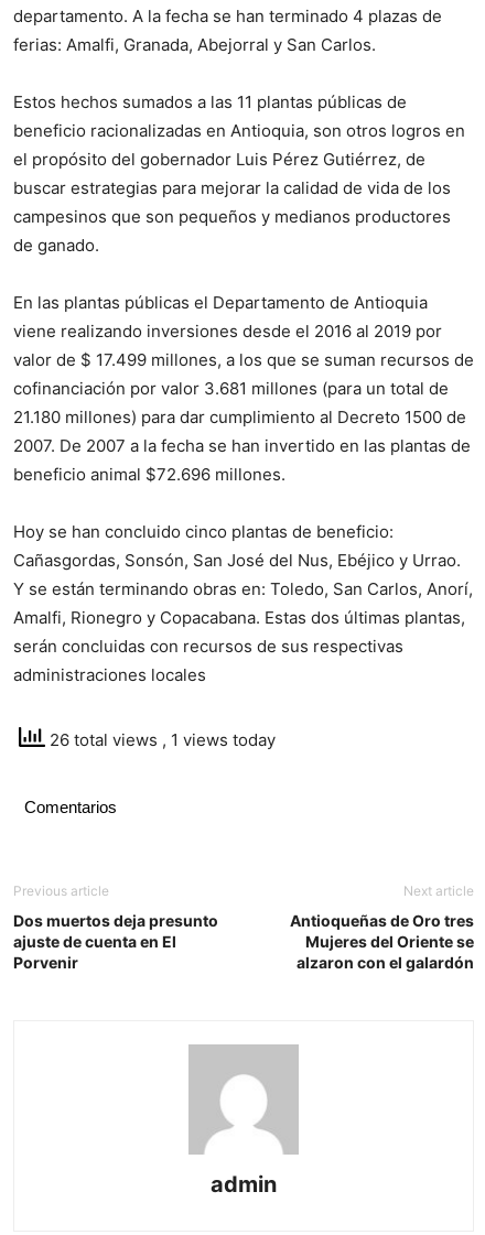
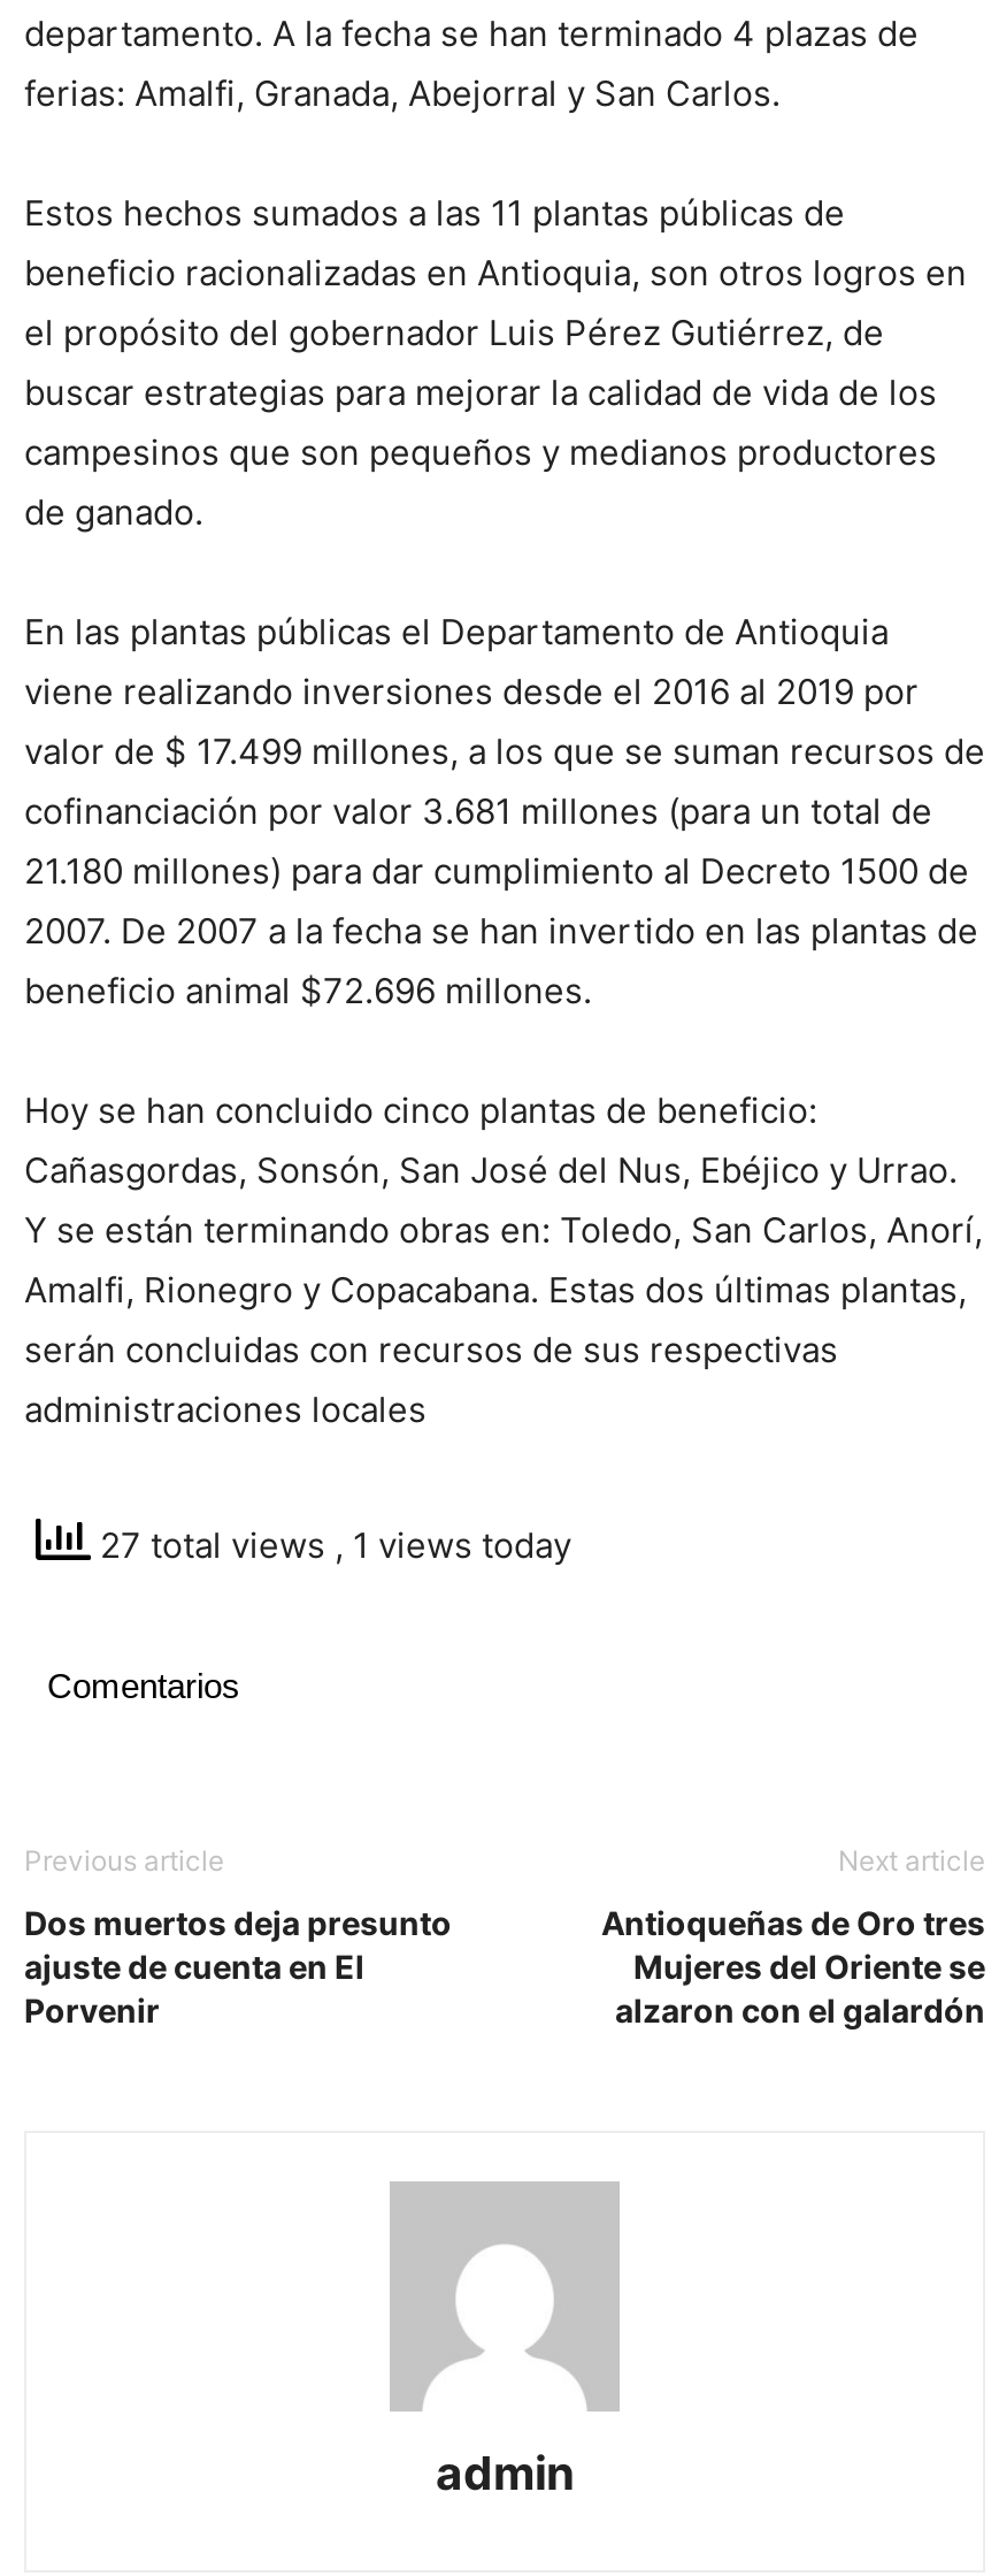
[45,730,276,751] 26 total views, 1 views today -> [91,1524,571,1568] 27 total views, 1 views today

